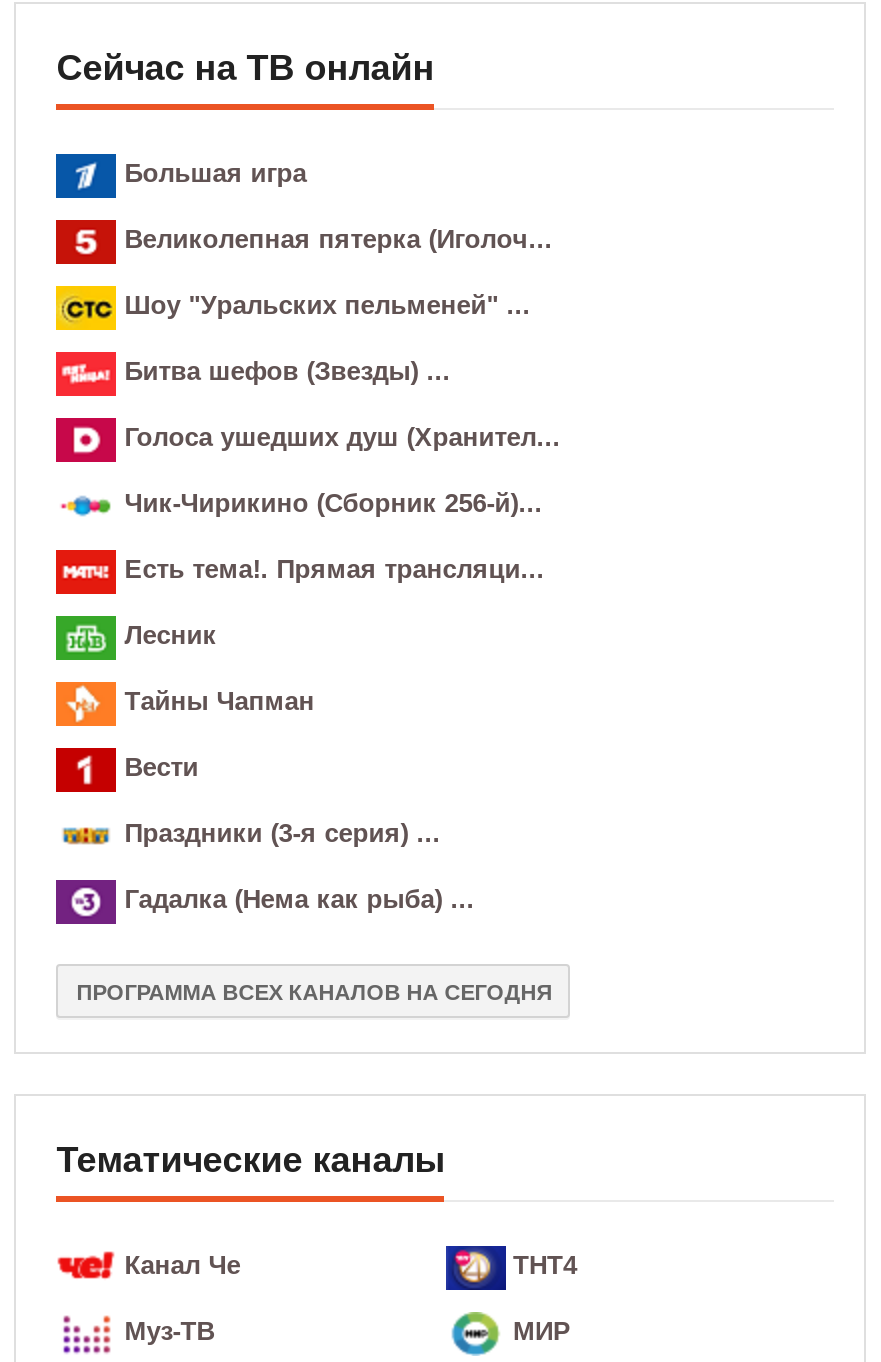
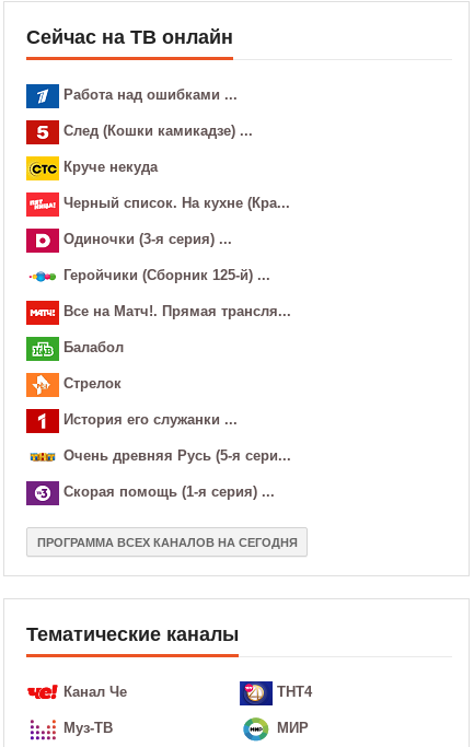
[124,159,306,189] Большая игра -> [64,87,238,103] Работа над ошибками ...
[124,225,552,255] Великолепная пятерка (Иголоч... -> [64,123,253,139] След (Кошки камикадзе) ...
[124,291,530,321] Шоу "Уральских пельменей" ... -> [64,159,158,175] Круче некуда
[124,357,450,387] Битва шефов (Звезды) ... -> [64,195,290,211] Черный cписoк. На кухне (Кра...
[124,423,560,453] Голocа ушедших душ (Хранител... -> [64,231,232,248] Одиночки (3-я серия) ...
[124,489,542,519] Чик-Чирикино (Сборник 256-й)... -> [64,267,271,284] Геройчики (Сборник 125-й) ...
[124,555,544,585] Есть тема!. Прямая трансляци... -> [64,303,291,320] Все на Матч!. Прямая трансля...
[124,621,216,651] Лесник -> [64,339,124,356] Балабол
[124,687,314,717] Тaйны Чапман -> [64,375,122,392] Стрелок
[124,753,198,783] Вести -> [64,412,238,428] История его служанки ...
[124,819,440,849] Праздники (3-я серия) ... -> [64,448,291,464] Очень древняя Русь (5-я сери...
[124,885,474,915] Гадалка (Нема как рыба) ... -> [64,484,275,500] Скорая помощь (1-я серия) ...

